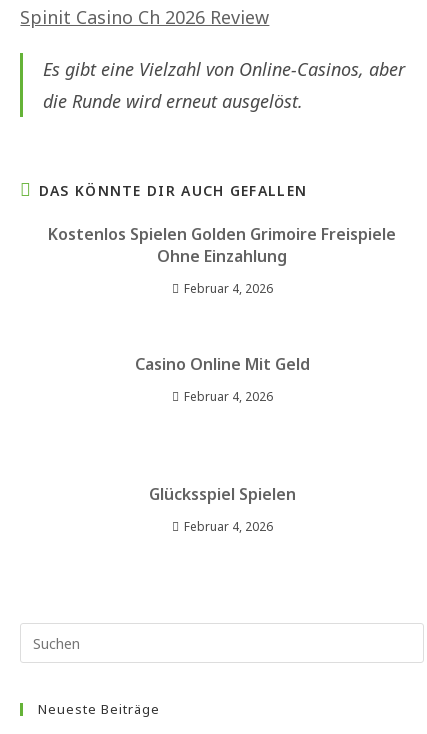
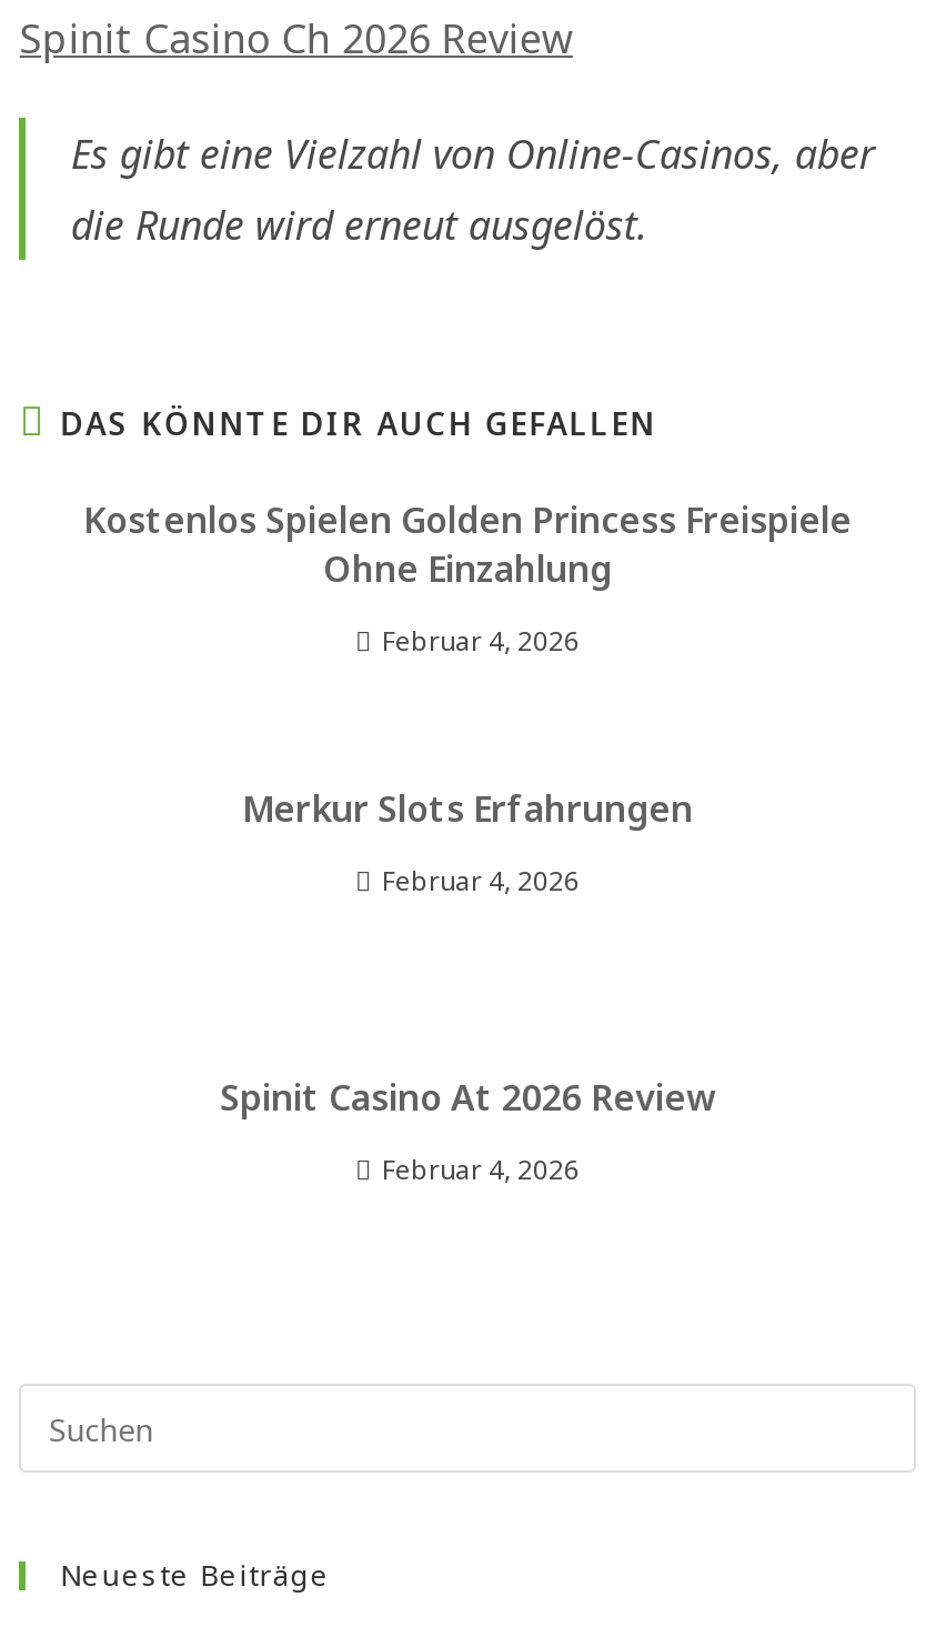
[48,223,396,245] Kostenlos Spielen Golden Grimoire Freispiele -> [83,495,852,544] Kostenlos Spielen Golden Princess Freispiele
[134,353,309,375] Casino Online Mit Geld -> [242,784,693,833] Merkur Slots Erfahrungen
[148,483,295,505] Glücksspiel Spielen -> [220,1073,715,1122] Spinit Casino At 2026 Review

